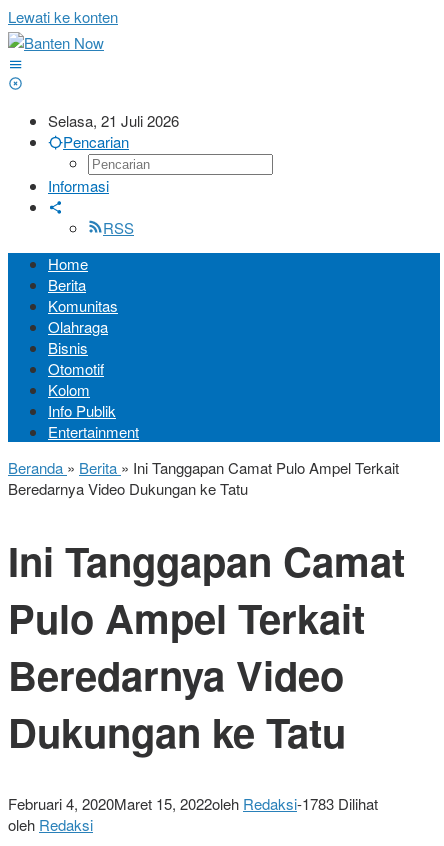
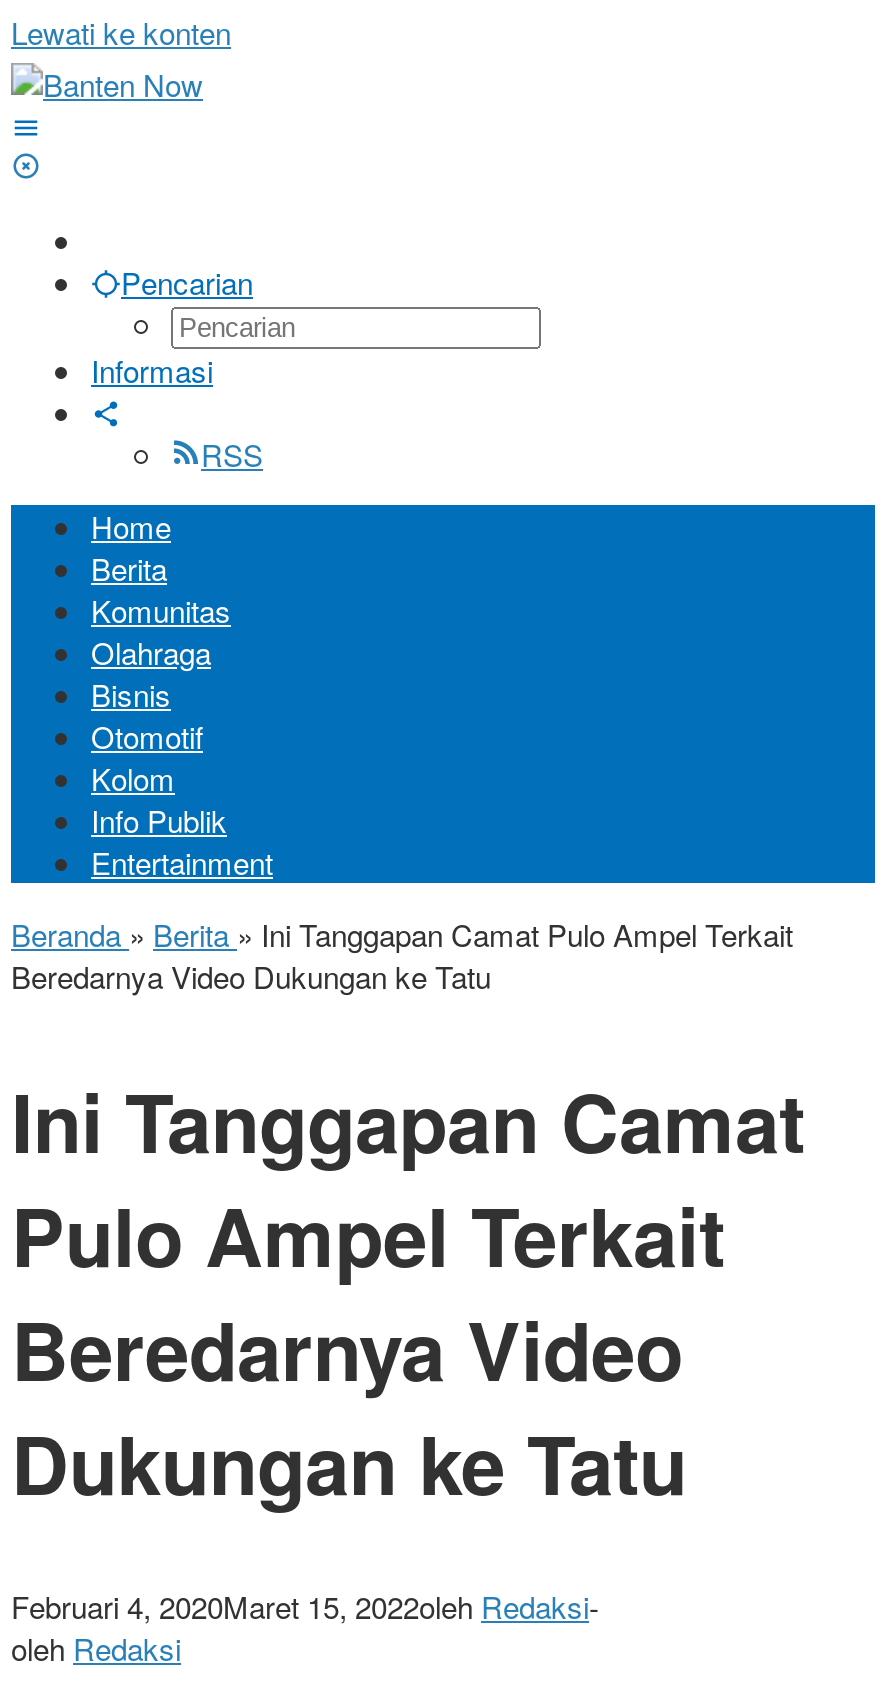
[48,110,179,131] Selasa, 21 Juli 2026 -> none
[8,793,378,814] Februari 4, 2020Maret 15, 2022oleh Redaksi-1783 Dilihat -> [11,1586,599,1628] Februari 4, 2020Maret 15, 2022oleh Redaksi-

